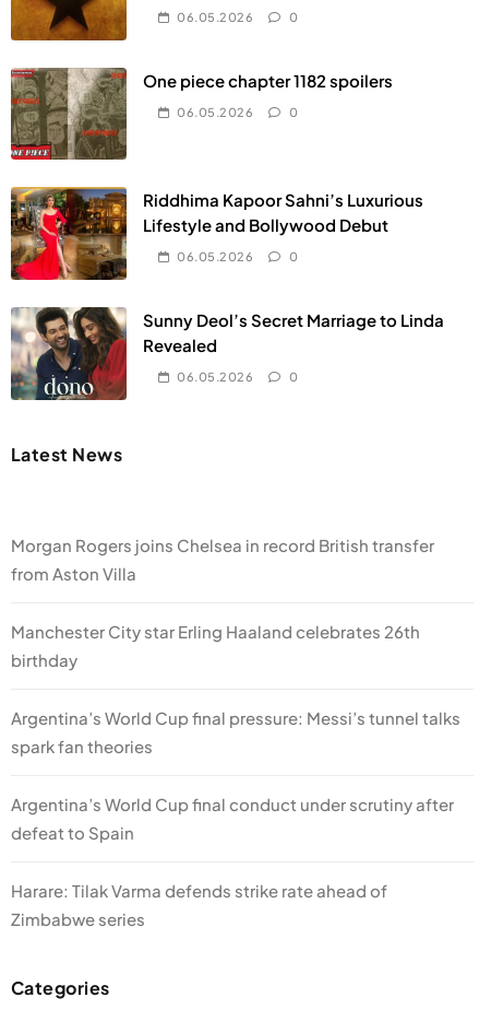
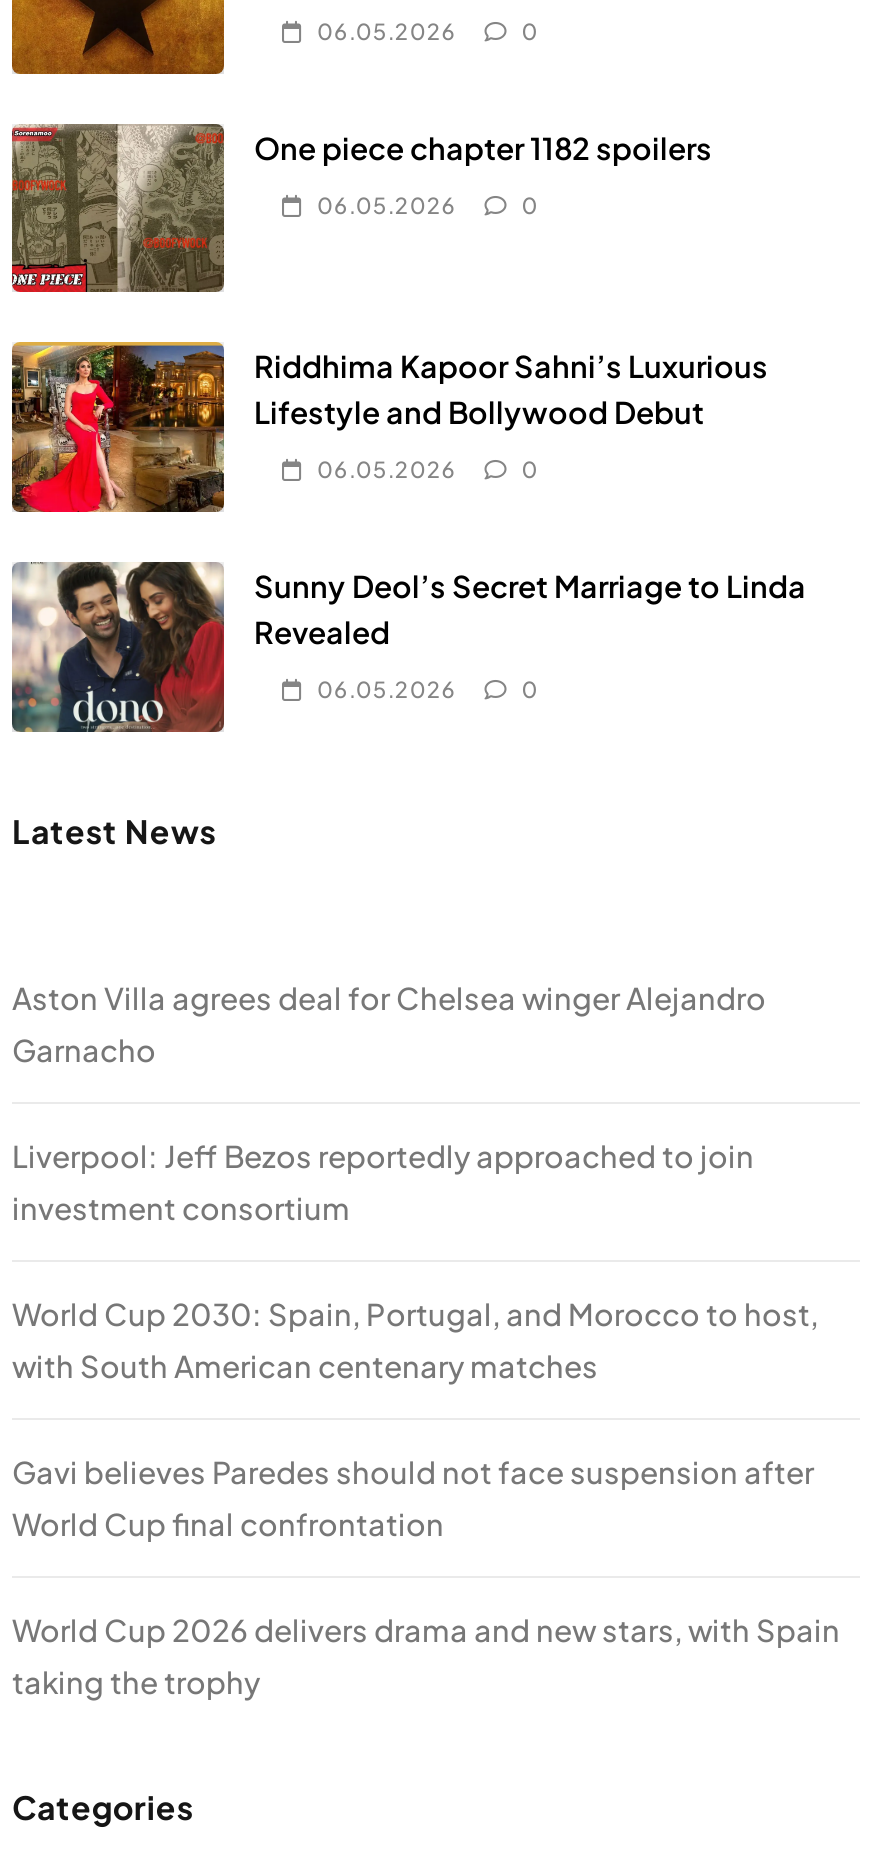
[11,534,434,584] Morgan Rogers joins Chelsea in record British transfer | from Aston Villa -> [12,978,766,1068] Aston Villa agrees deal for Chelsea winger Alejandro | Garnacho
[11,621,420,670] Manchester City star Erling Haaland celebrates 26th | birthday -> [12,1136,754,1226] Liverpool: Jeff Bezos reportedly approached to join | investment consortium
[11,707,460,756] Argentina’s World Cup final pressure: Messi’s tunnel talks | spark fan theories -> [12,1294,818,1384] World Cup 2030: Spain, Portugal, and Morocco to host, | with South American centenary matches
[11,794,454,843] Argentina’s World Cup final conduct under scrutiny after | defeat to Spain -> [12,1452,814,1542] Gavi believes Paredes should not face suspension after | World Cup final confrontation
[11,880,387,929] Harare: Tilak Varma defends strike rate ahead of | Zimbabwe series -> [12,1610,840,1700] World Cup 2026 delivers drama and new stars, with Spain | taking the trophy

